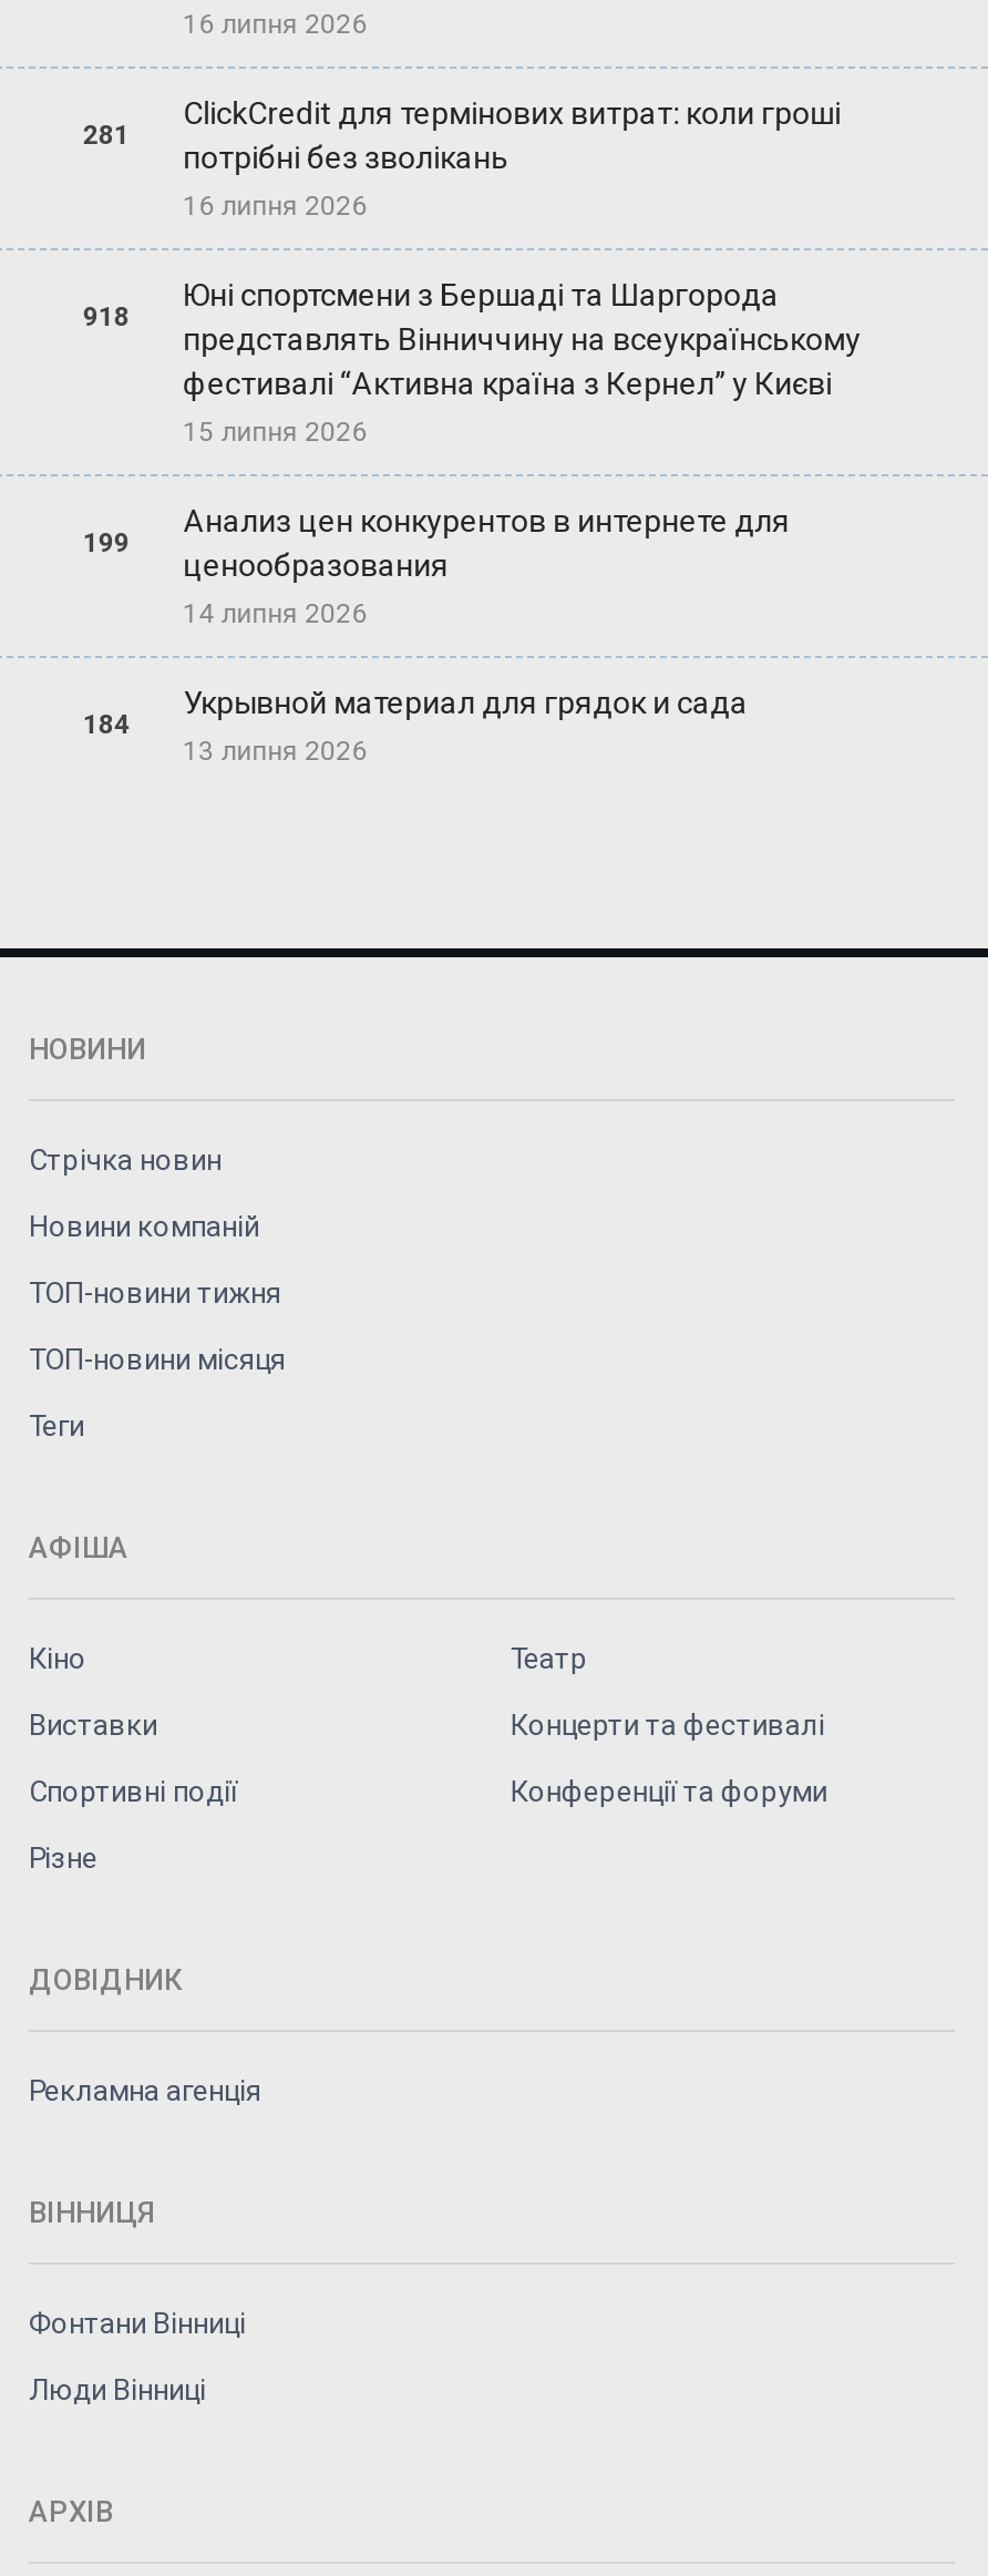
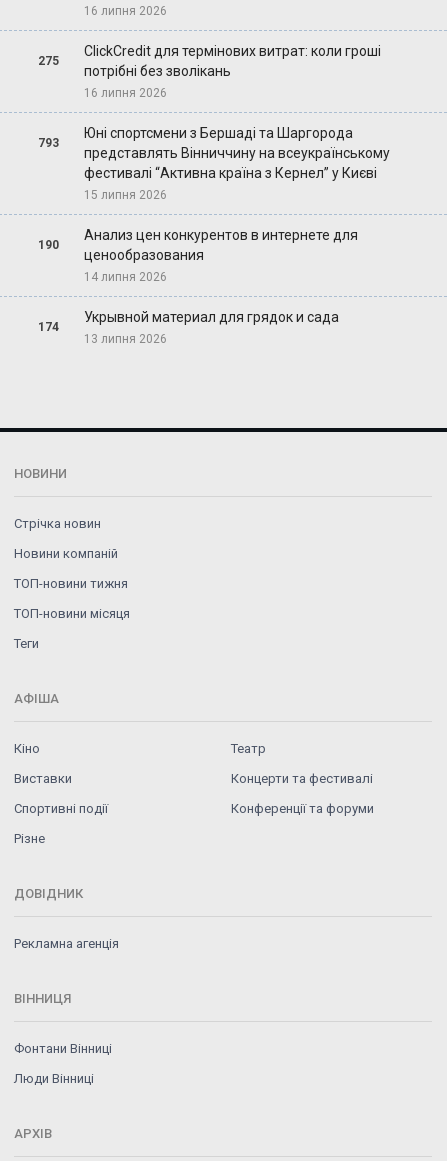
[83,120,129,151] 281 -> [38,54,59,68] 275
[83,301,129,332] 918 -> [38,136,59,150] 793
[83,527,129,558] 199 -> [38,238,59,252] 190
[83,709,129,740] 184 -> [38,320,59,334] 174

